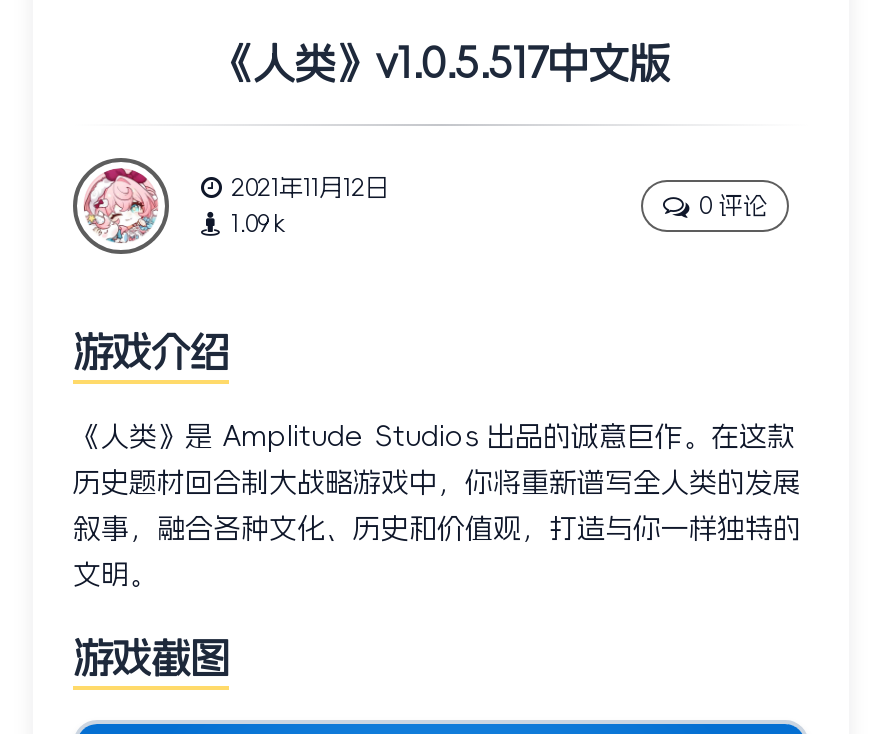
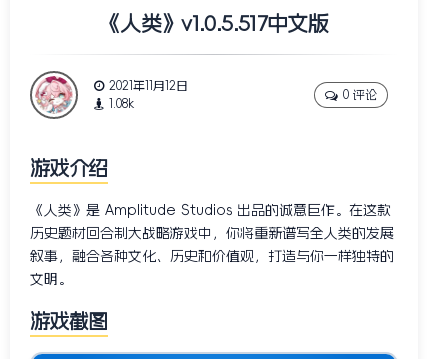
[231,213,285,237] 1.09k -> [109,98,134,110] 1.08k

